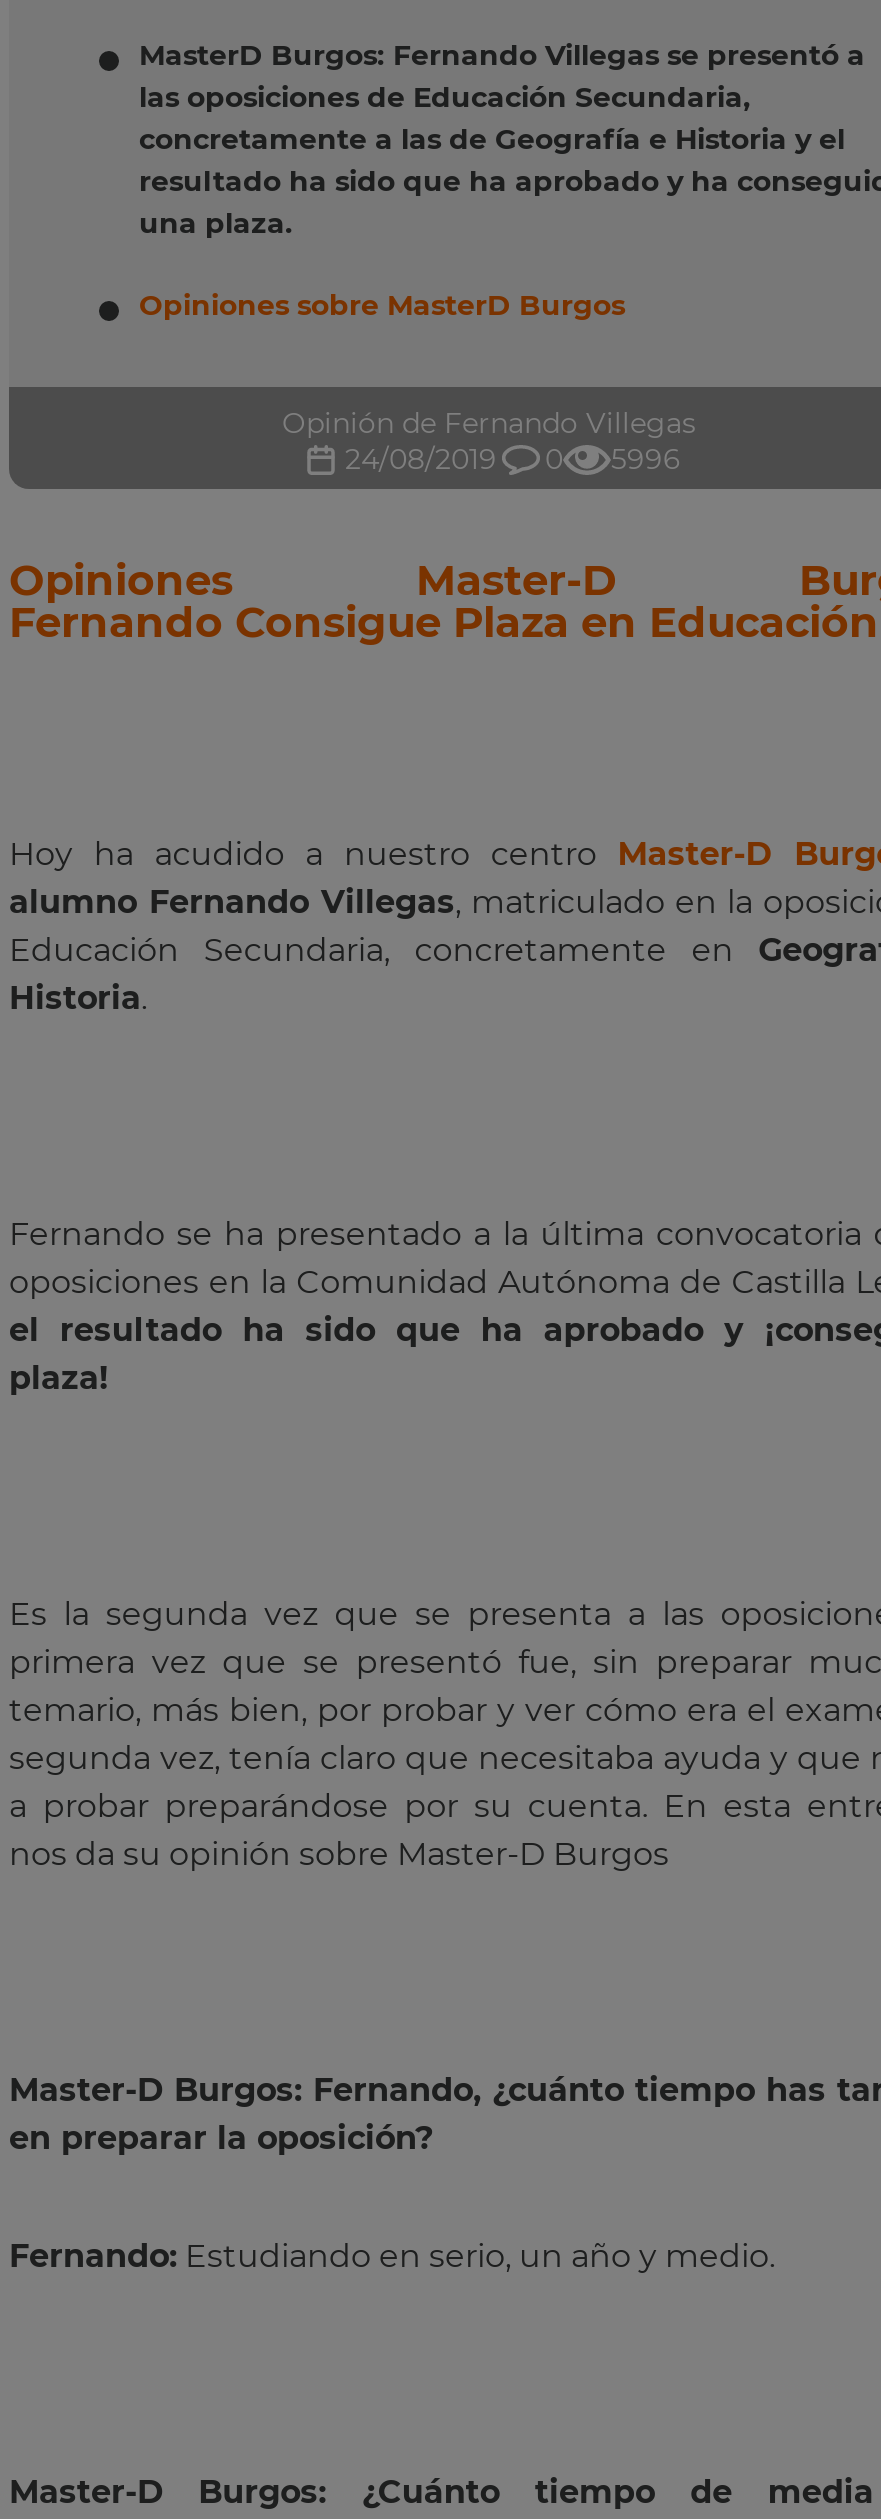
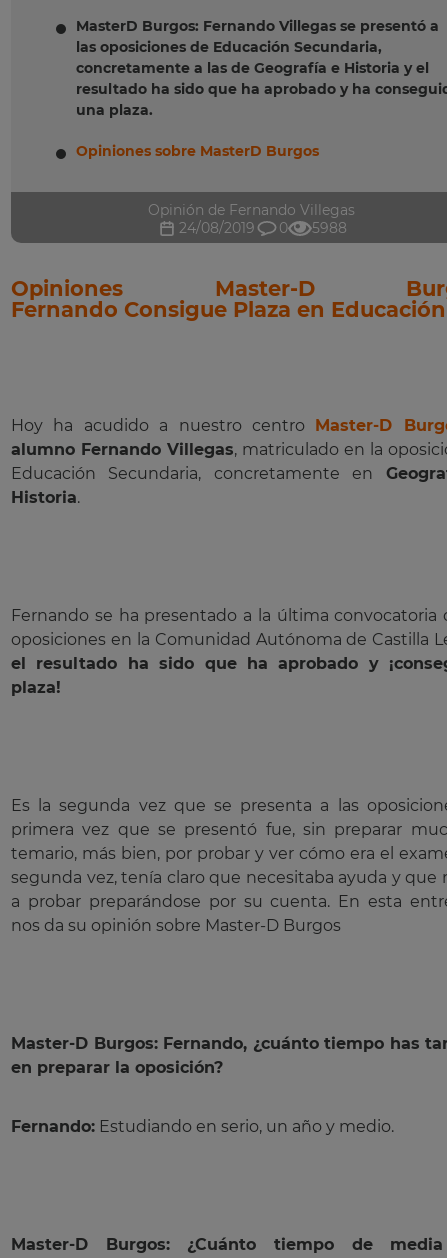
[611,441,681,477] 5996 -> [312,219,347,237] 5988

